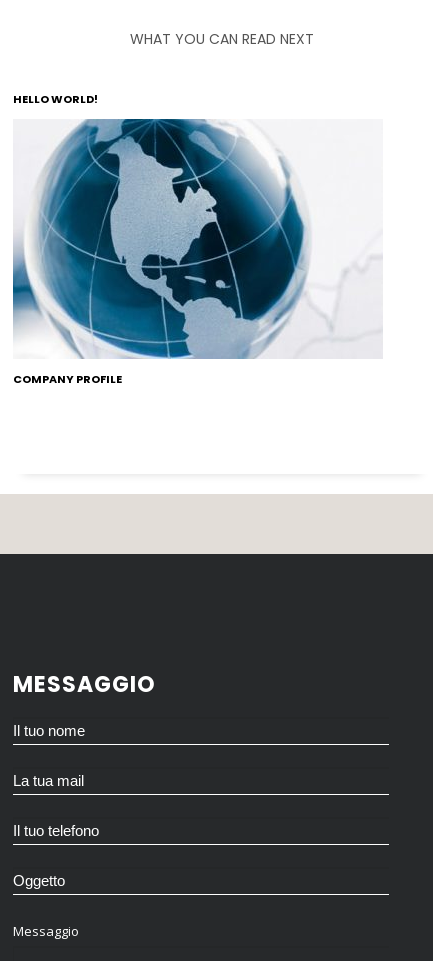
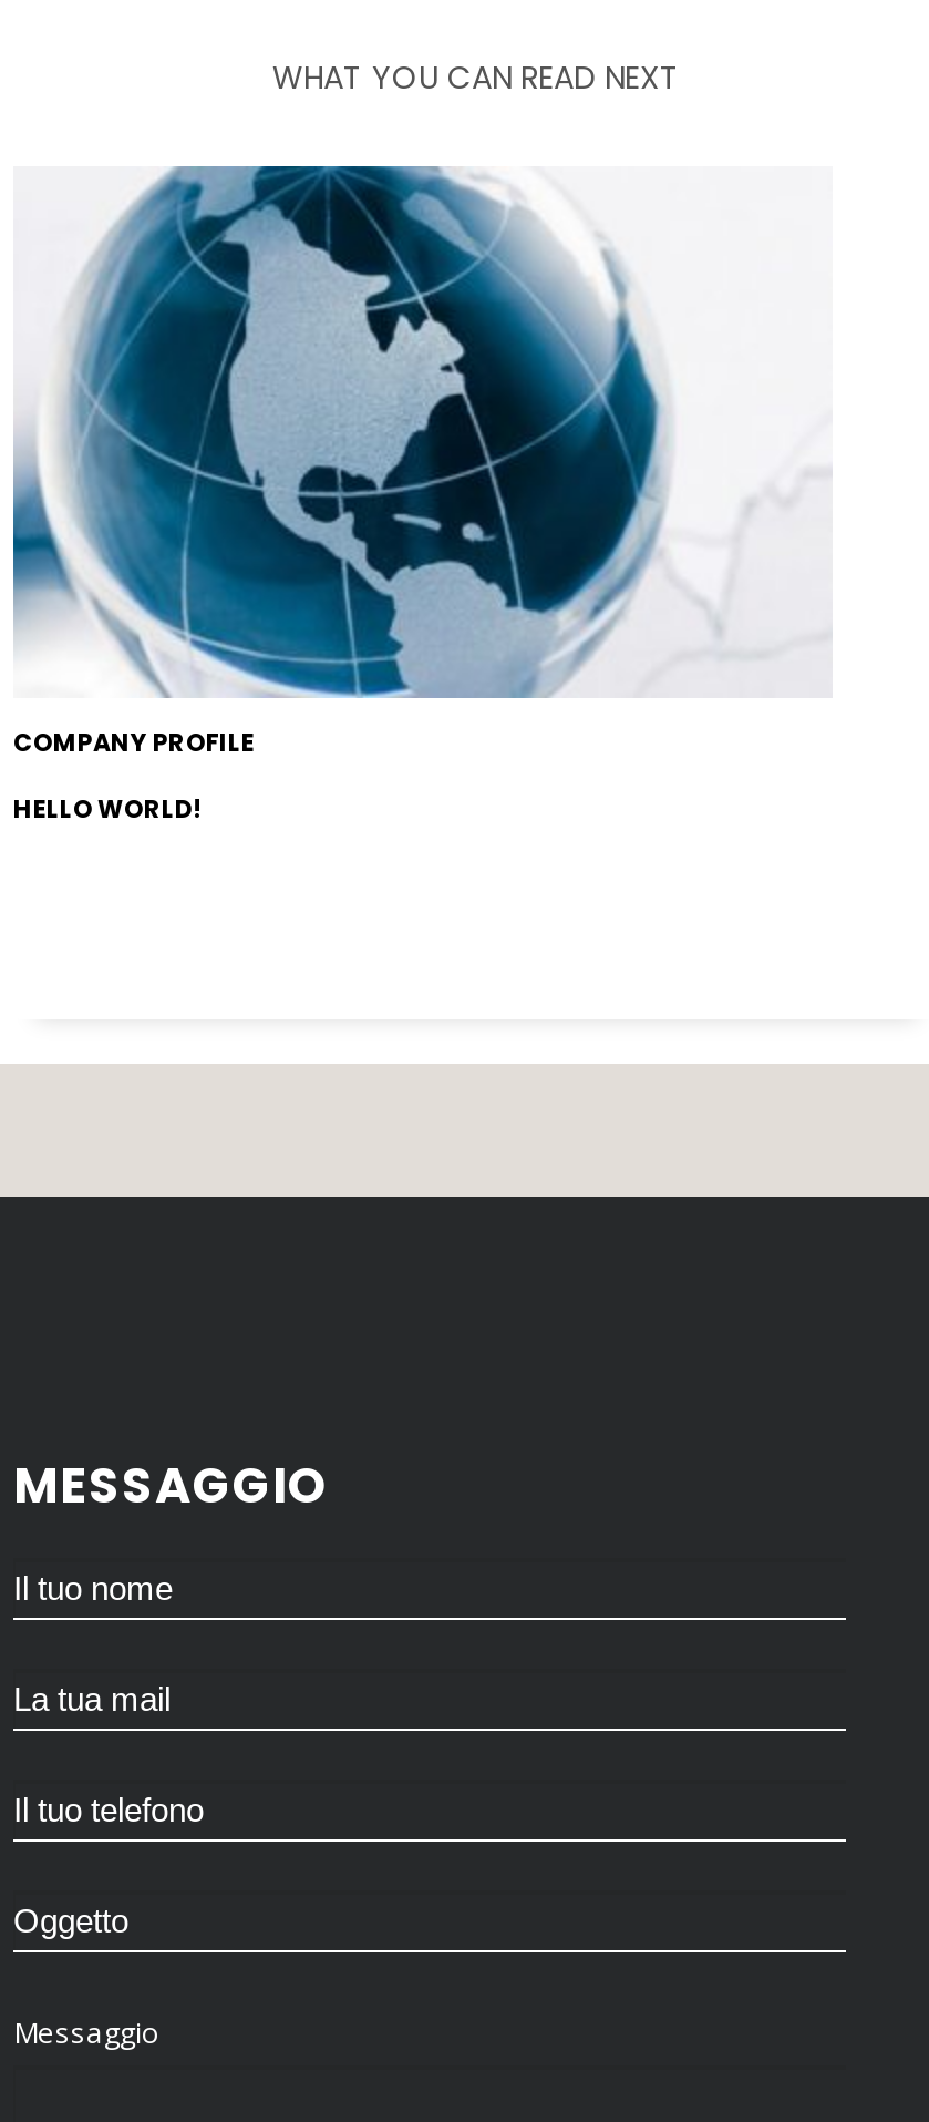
moved [13,91,98,107] -> [13,791,202,826]: HELLO WORLD!
[13,118,381,360] [image] -> [11,164,669,700] [image]
moved [13,371,122,387] -> [13,724,255,759]: COMPANY PROFILE

